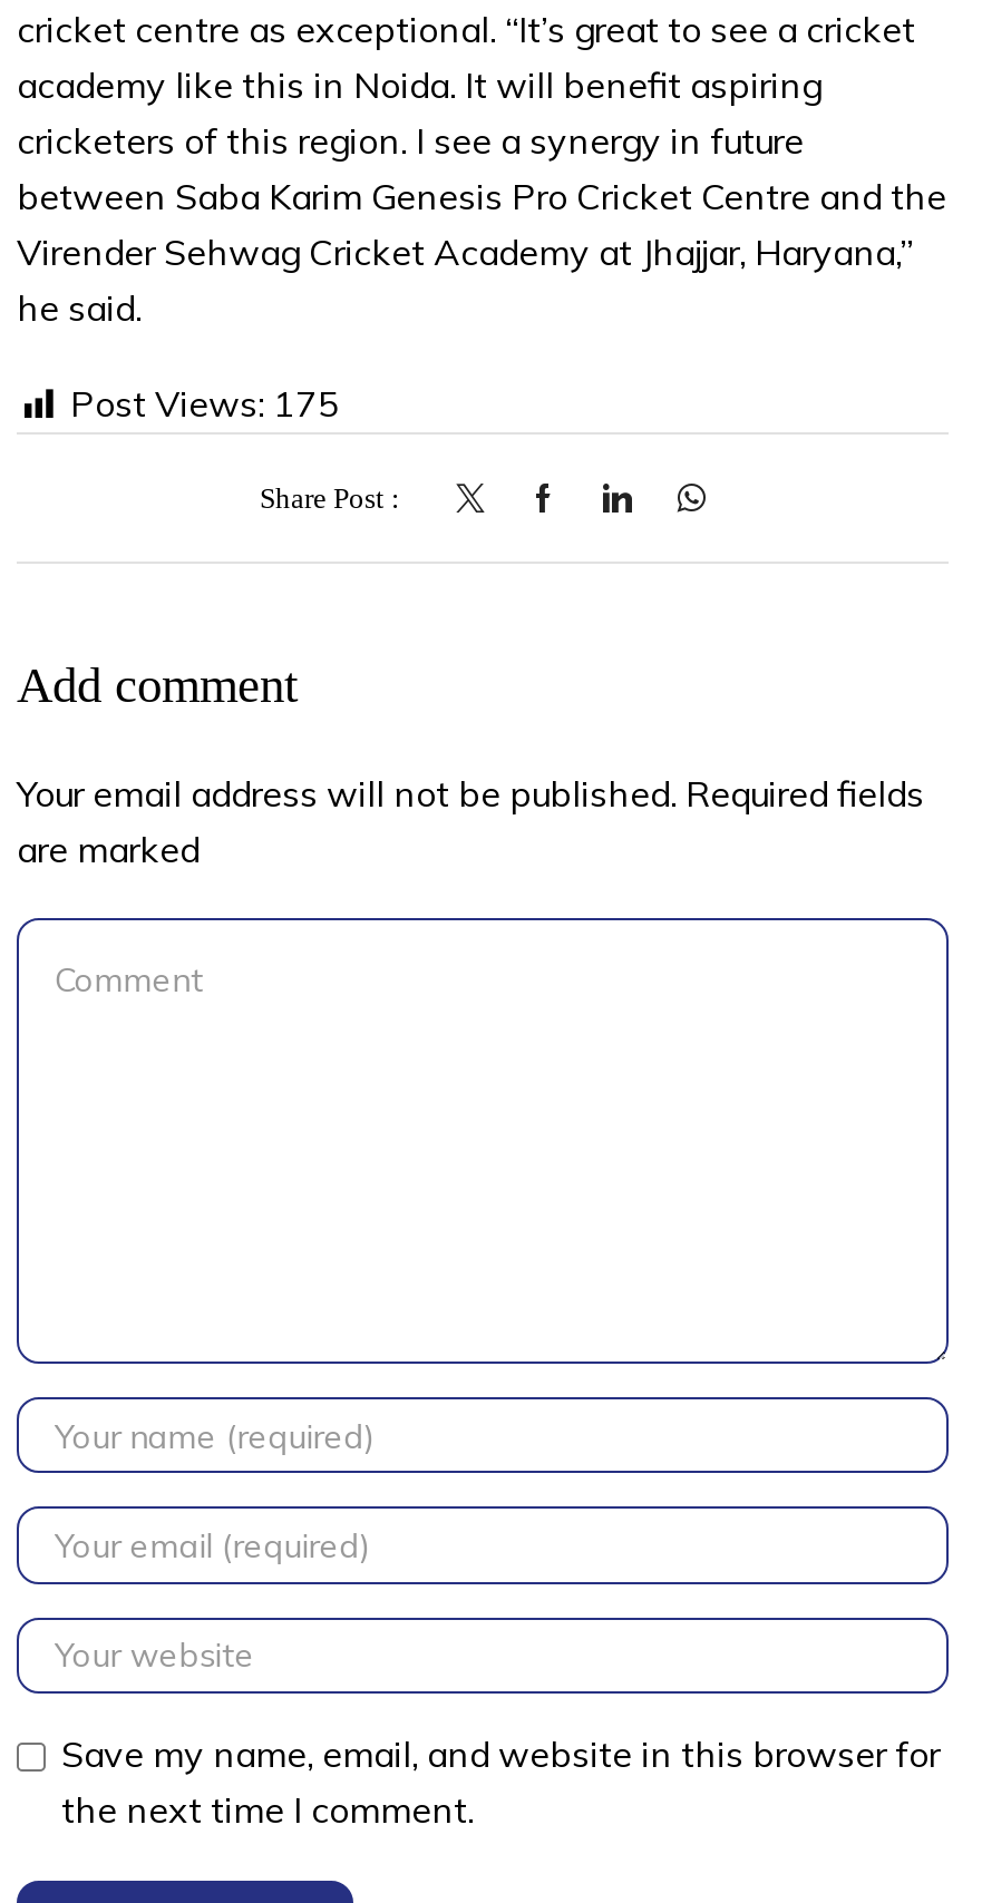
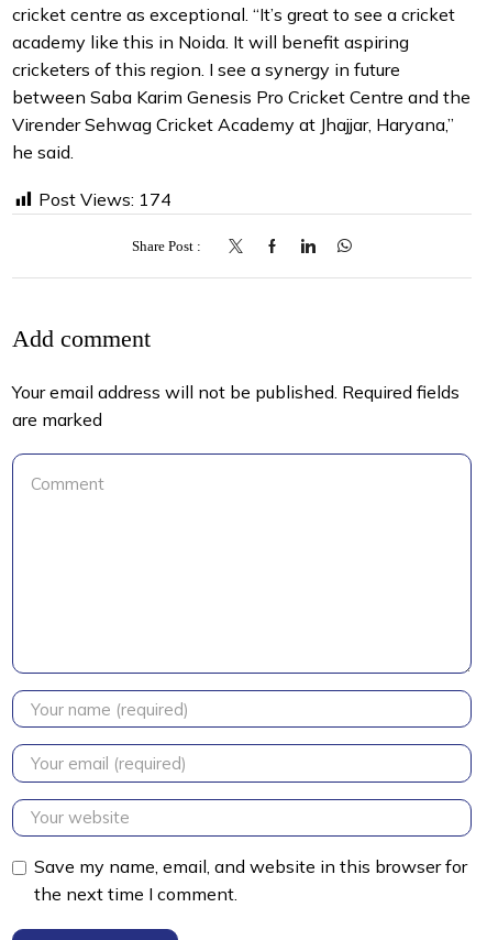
[70,381,340,426] Post Views: 175 -> [38,188,171,210] Post Views: 174

